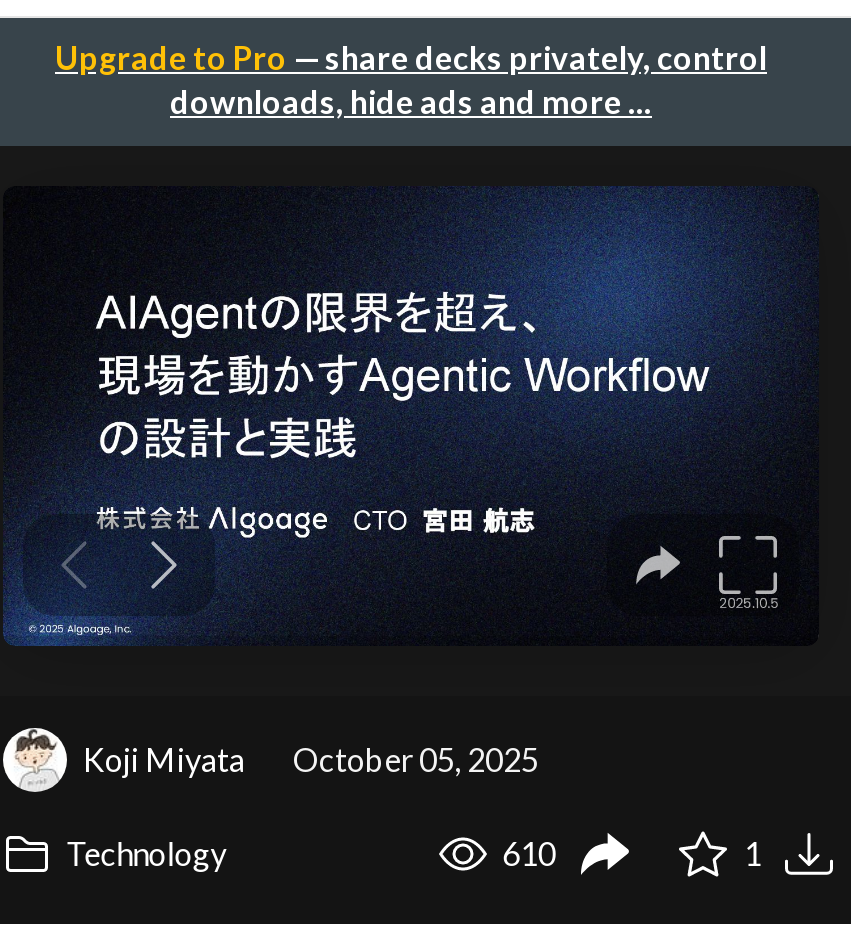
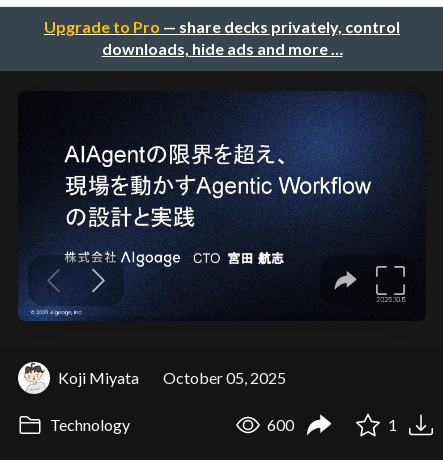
[496,835,556,873] 610 -> [264,415,294,434] 600

